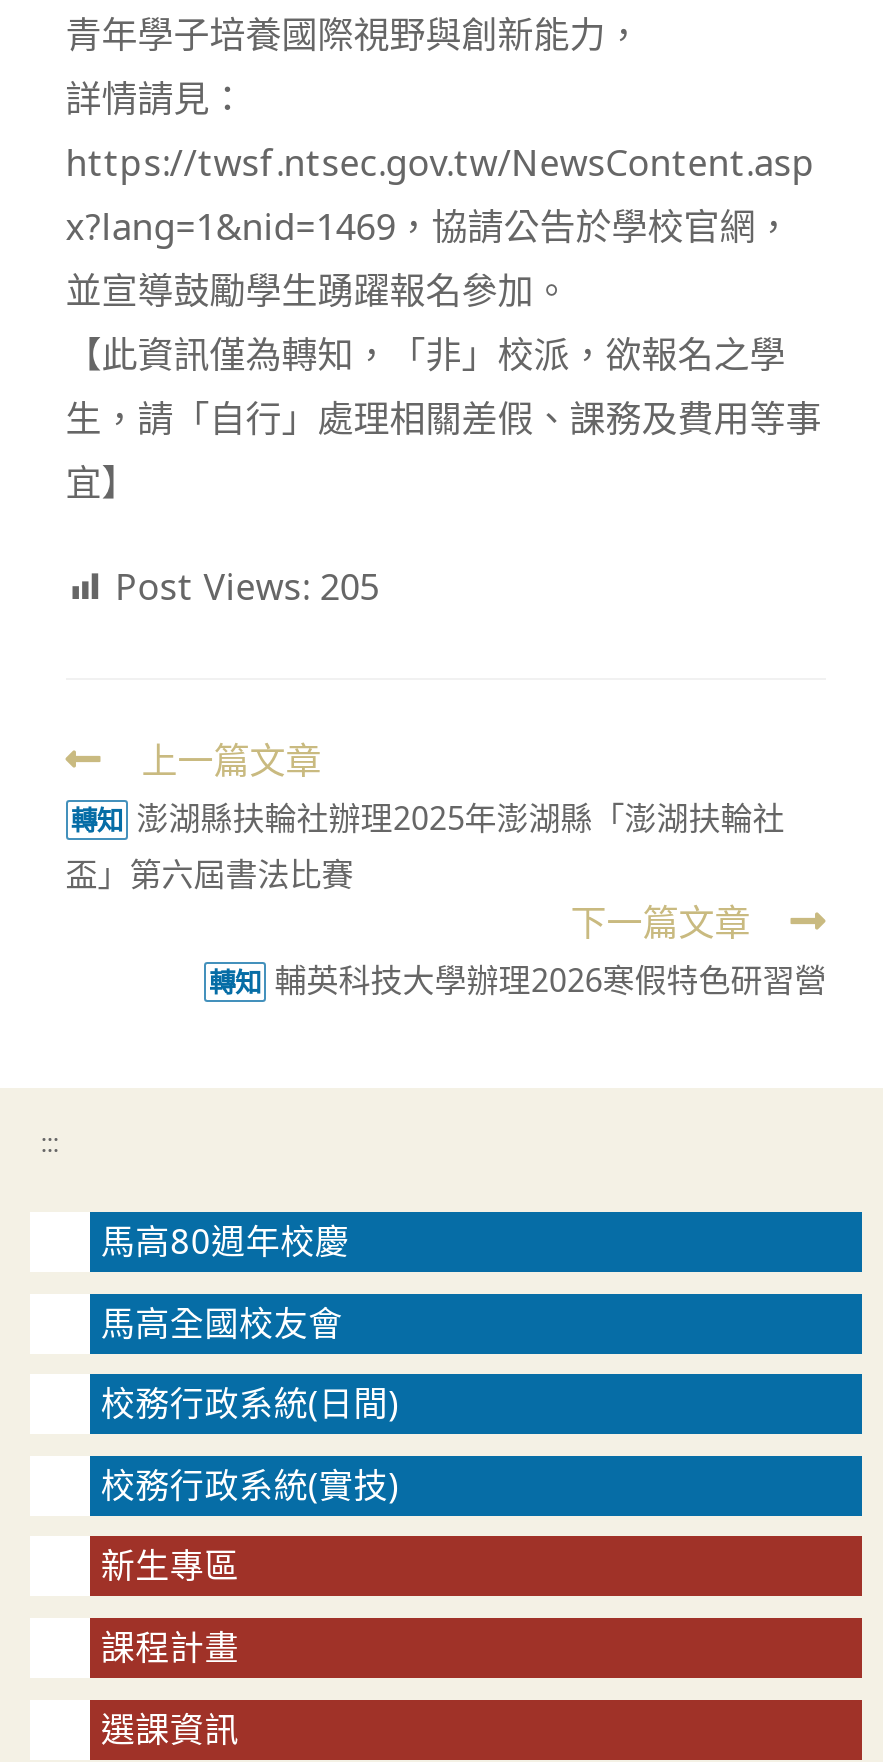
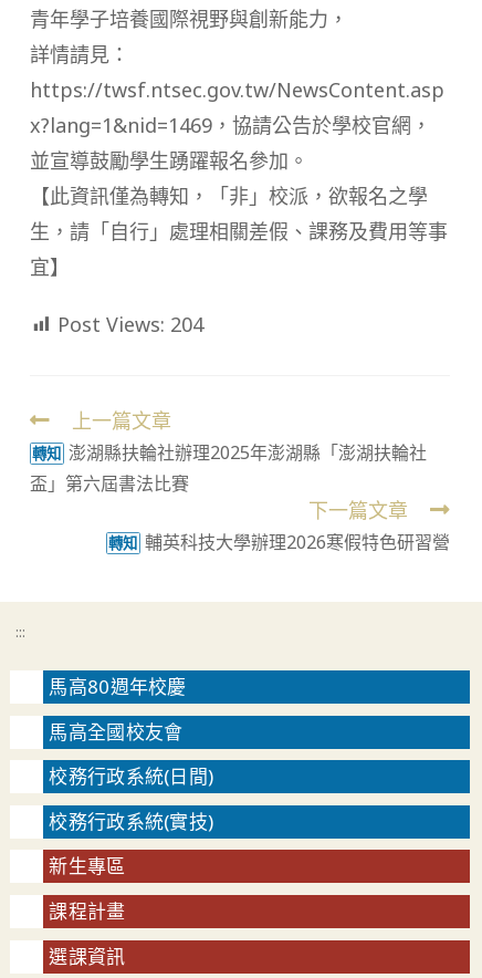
[116,561,380,609] Post Views: 205 -> [57,310,203,337] Post Views: 204

